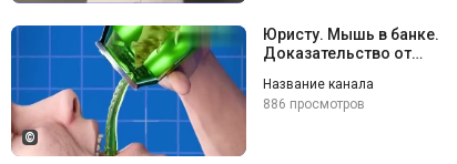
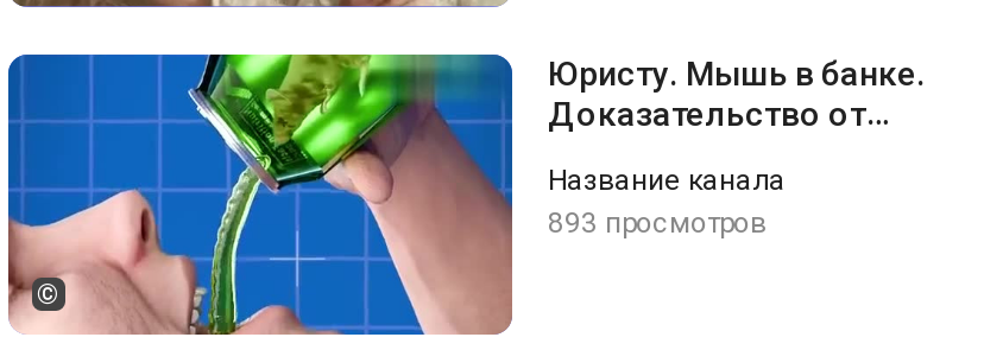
[263,96,365,111] 886 просмотров -> [548,205,767,239] 893 просмотров

